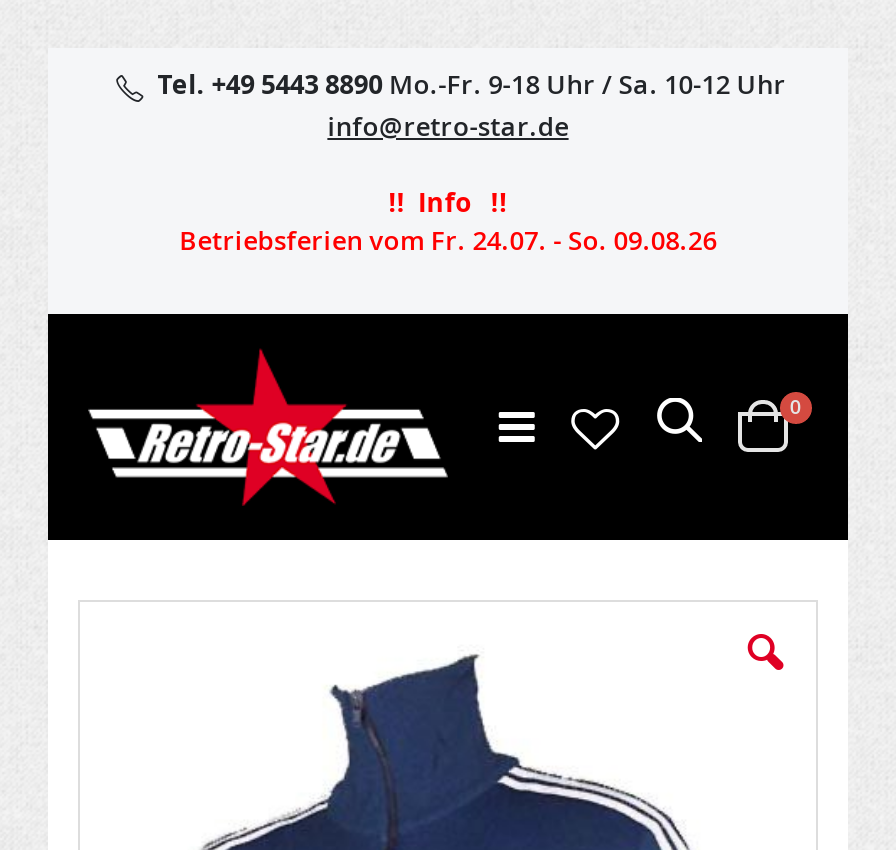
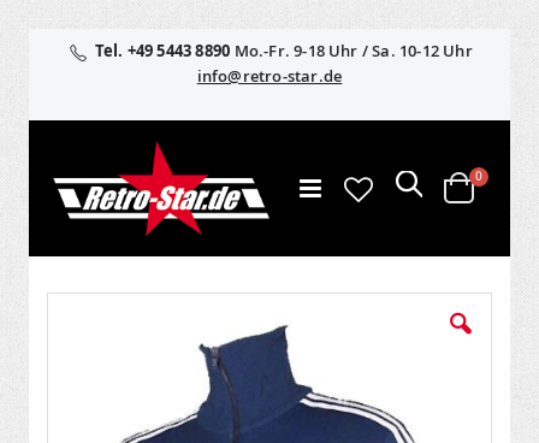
[179,184,717,258] !! Info !! | Betriebsferien vom Fr. 24.07. - So. 09.08.26 -> none

